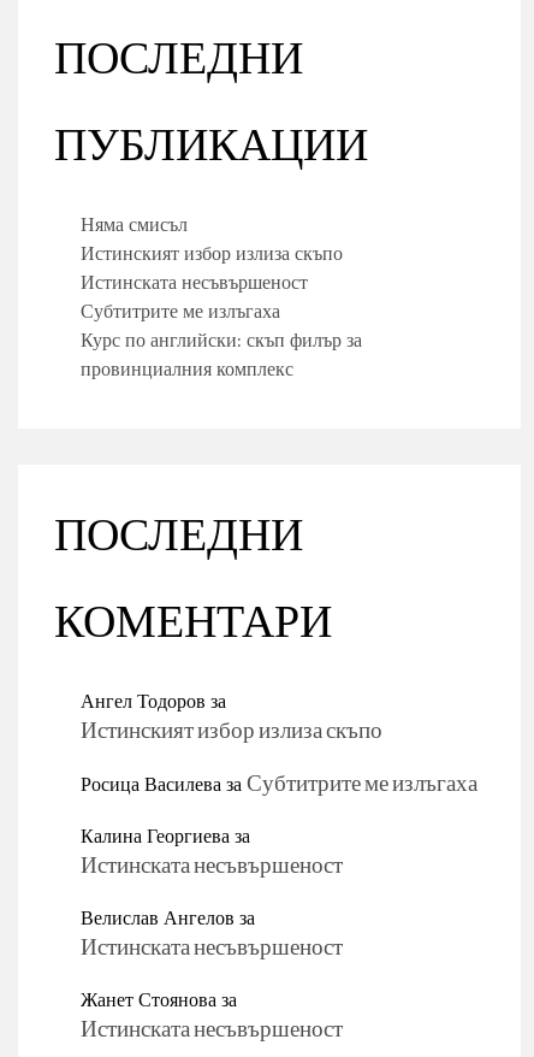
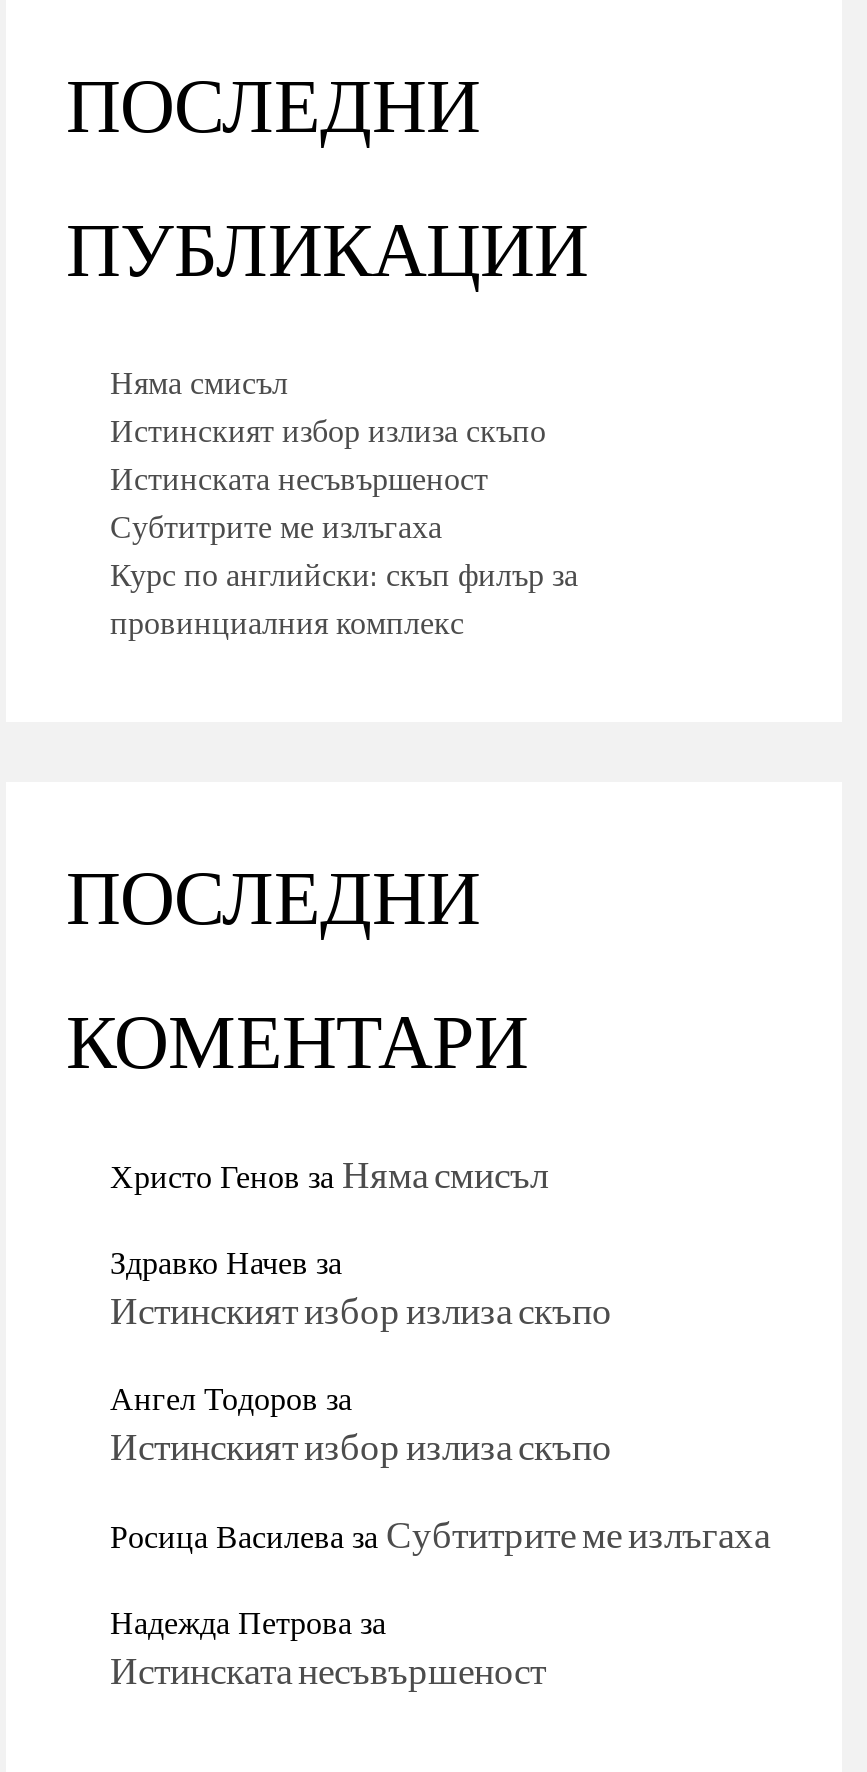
none -> [110,1146,612,1336] Христо Генов заНяма смисъл | Здравко Начев за | Истинският избор излиза скъпо
moved [81,683,477,802] -> [110,1368,770,1566]: Ангел Тодоров за | Истинският избор излиза скъпо | Росица ВасилевазаСубтитрите ме излъгаха
[81,817,343,1017] Калина Георгиеваза | Истинската несъвършеност | Велислав Ангелов за | Истинската несъвършеност | Жанет Стояноваза -> [110,1592,386,1652] Надежда Петроваза

